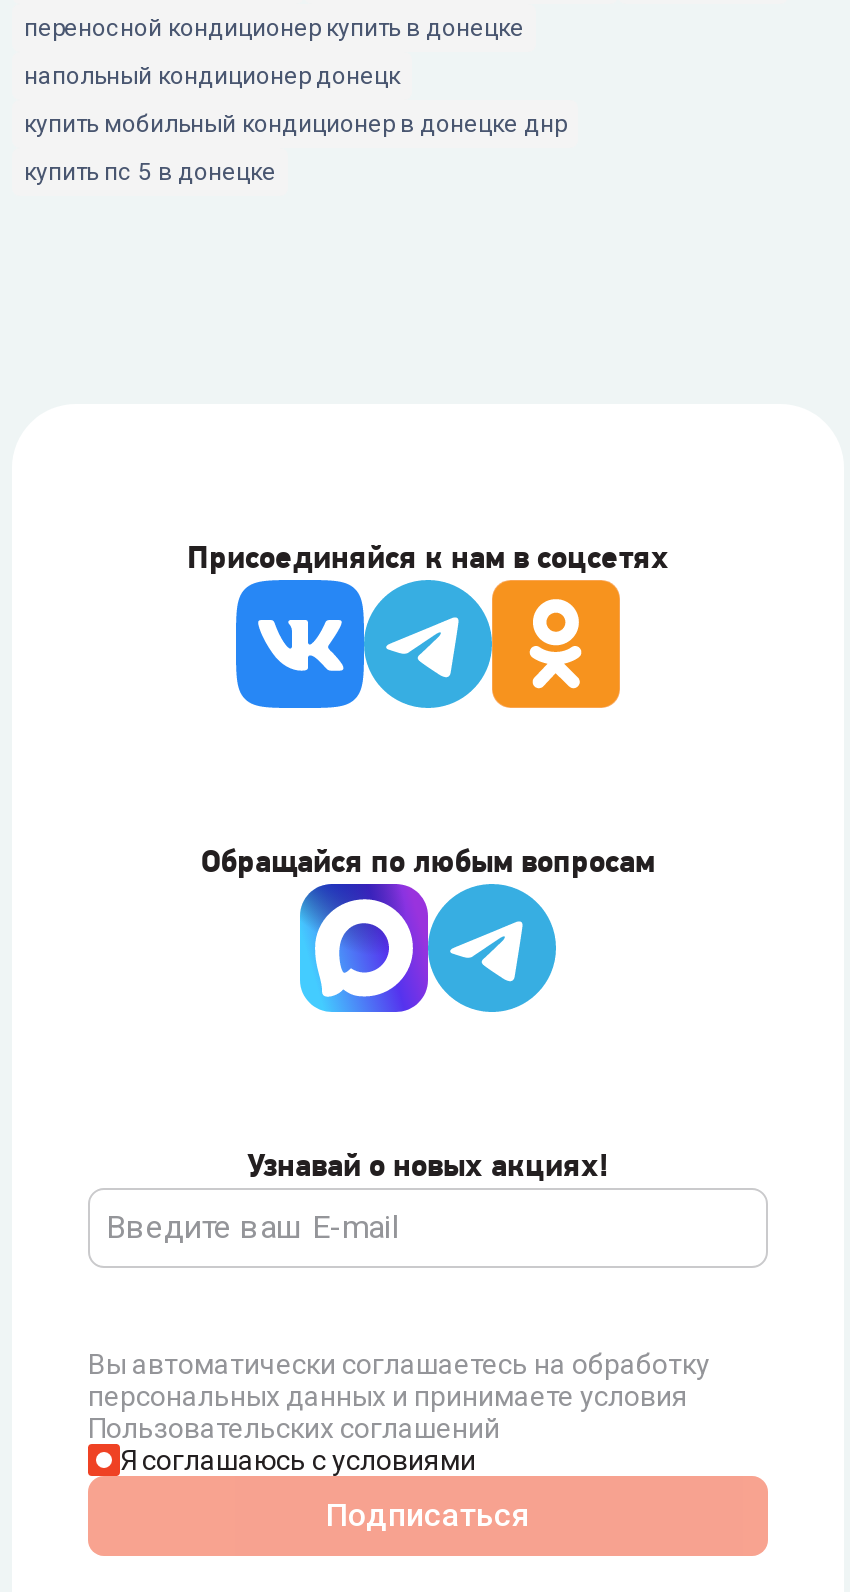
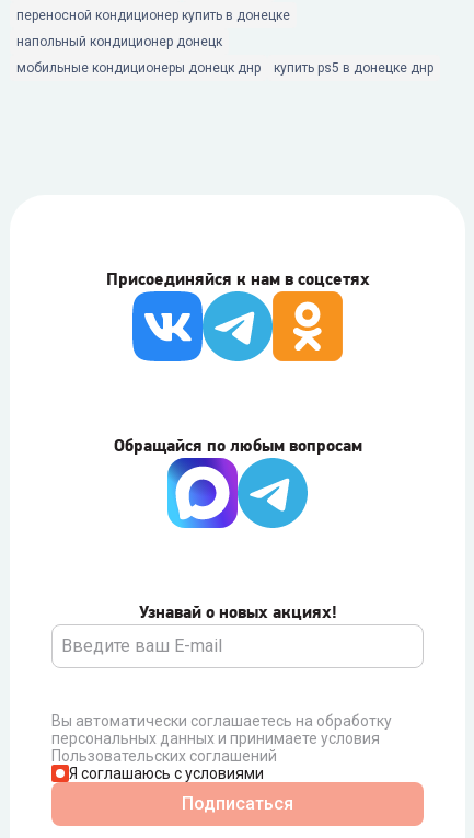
[24,110,566,186] купить мобильный кондиционер в донецке днр | купить пс 5 в донецке -> [16,60,433,76] мобильные кондиционеры донецк днр | купить ps5 в донецке днр

